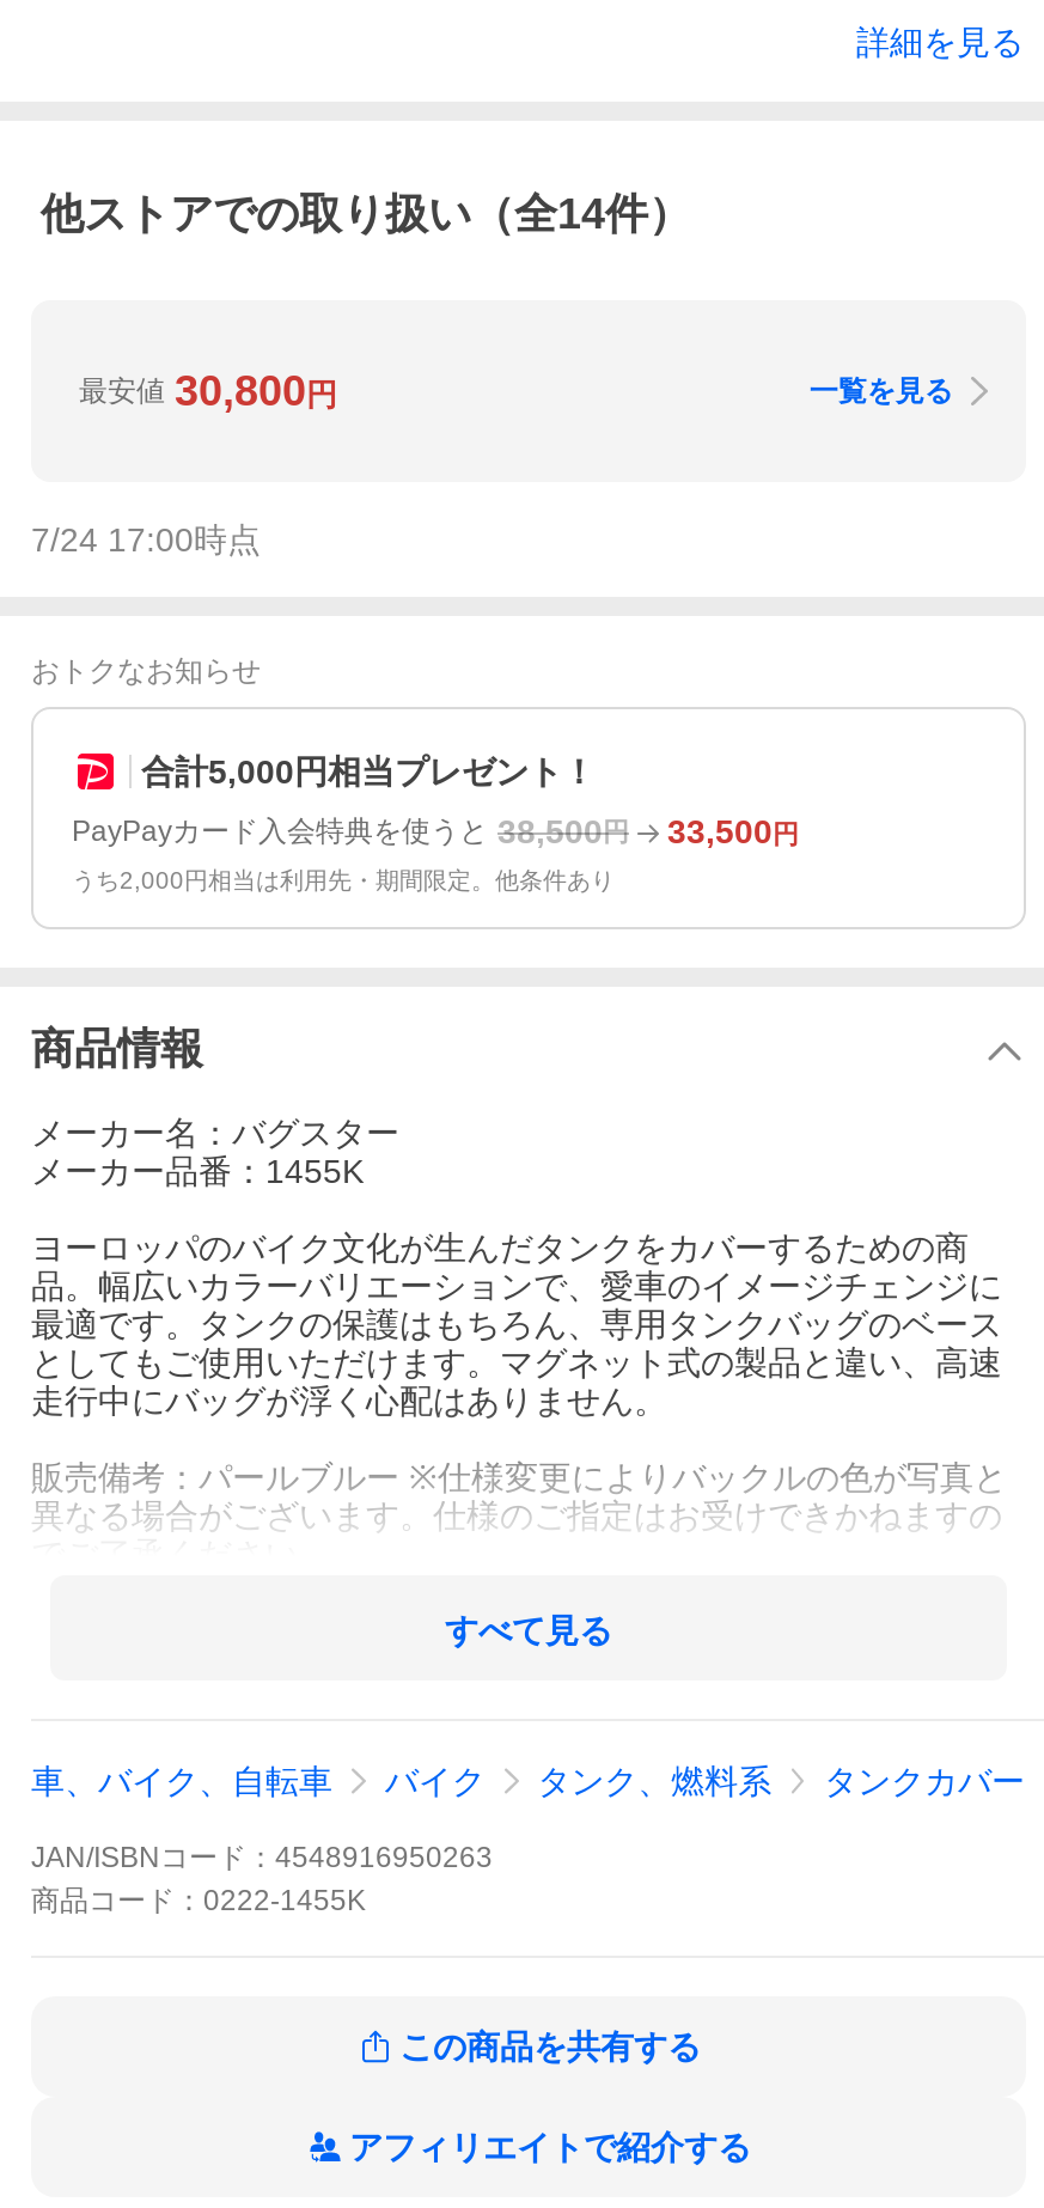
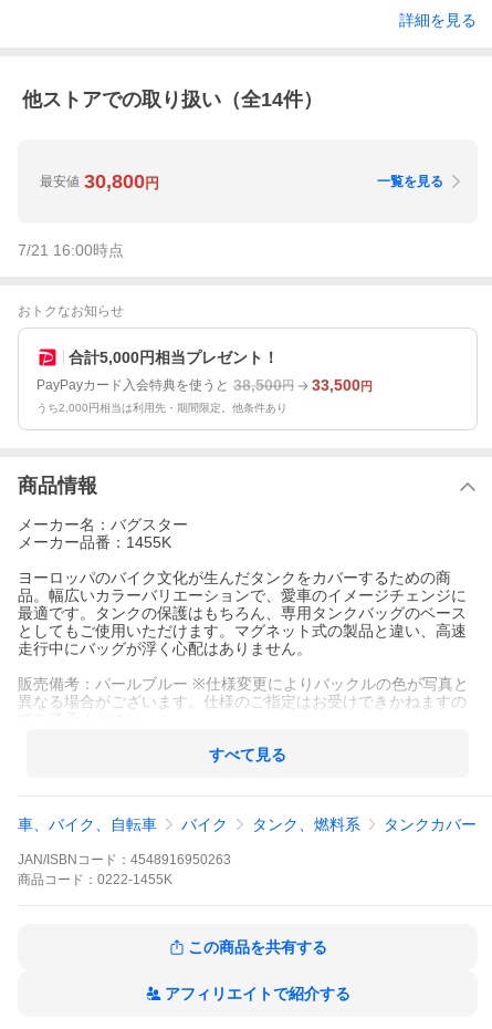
[31,521,261,559] 7/24 17:00時点 -> [18,242,124,259] 7/21 16:00時点

